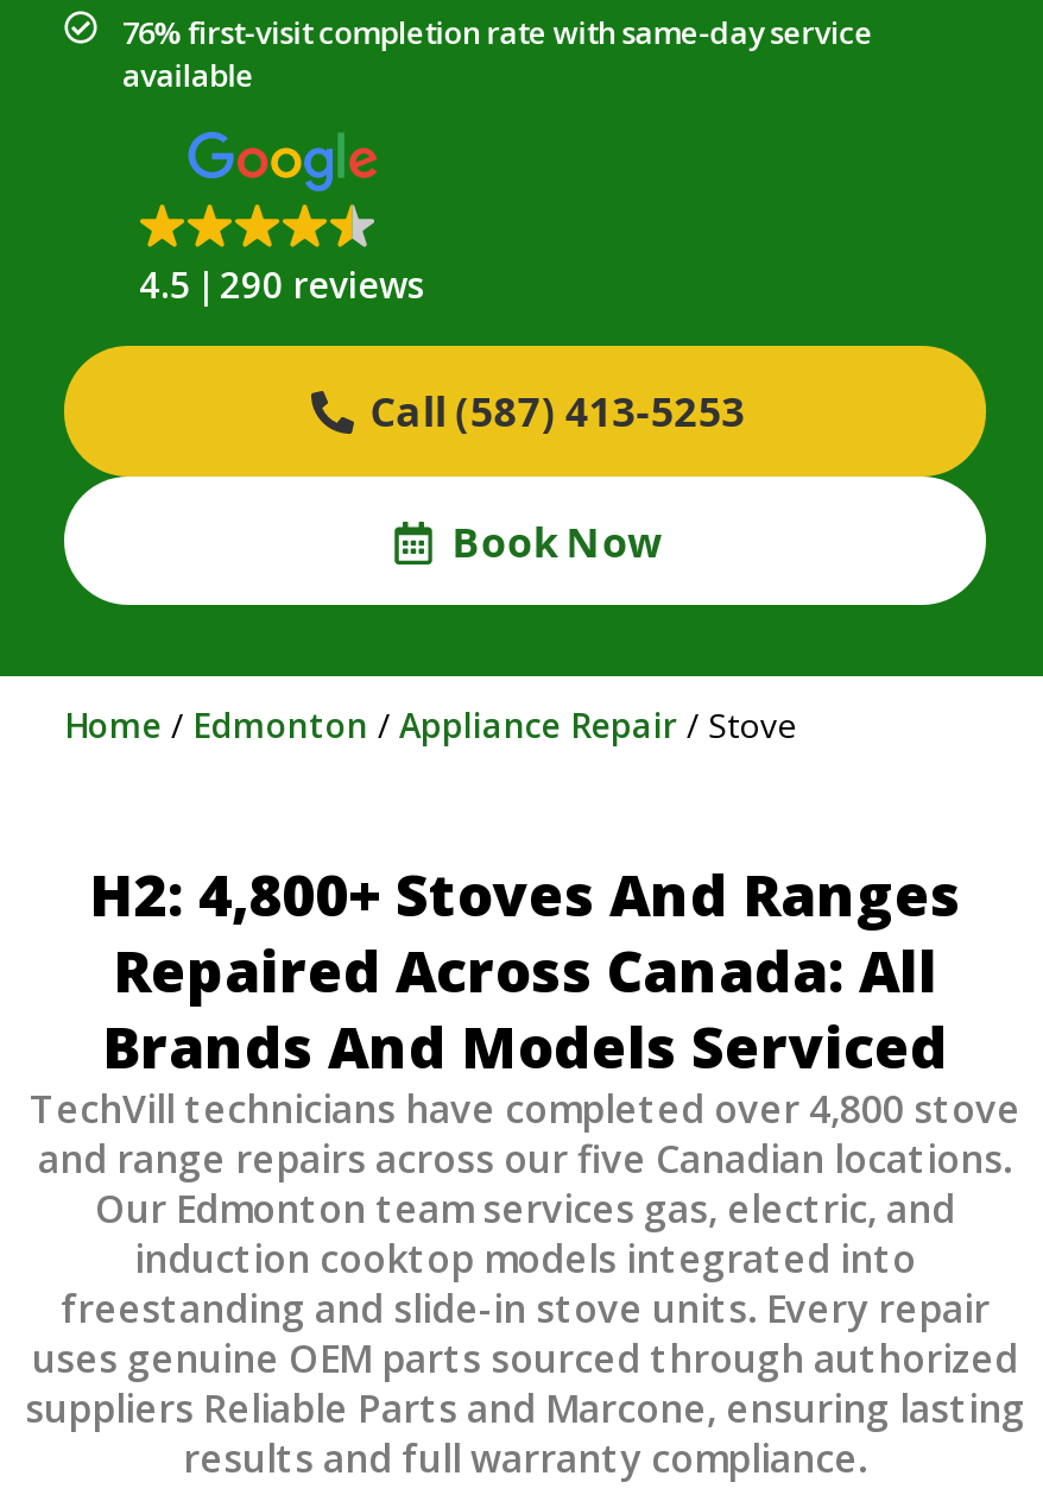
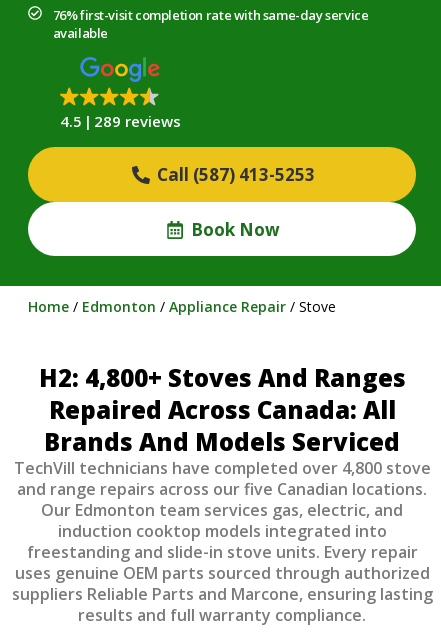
[139,261,426,308] 4.5 290 reviews -> [59,111,180,131] 4.5 289 reviews

